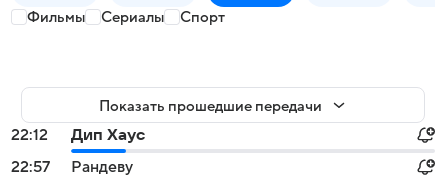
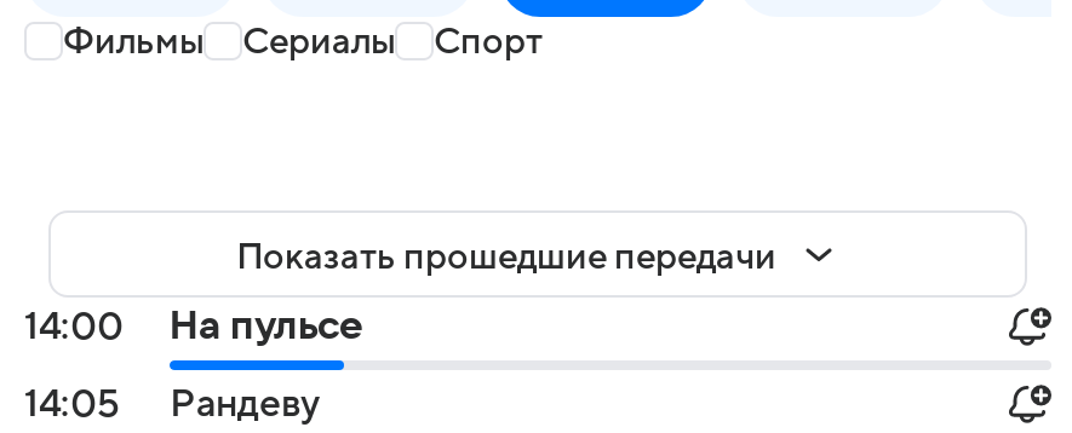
[11,126,145,144] 22:12 | Дип Хаус -> [24,305,363,348] 14:00 | На пульсе
[11,158,133,176] 22:57 Рандеву -> [24,382,320,426] 14:05 Рандеву

